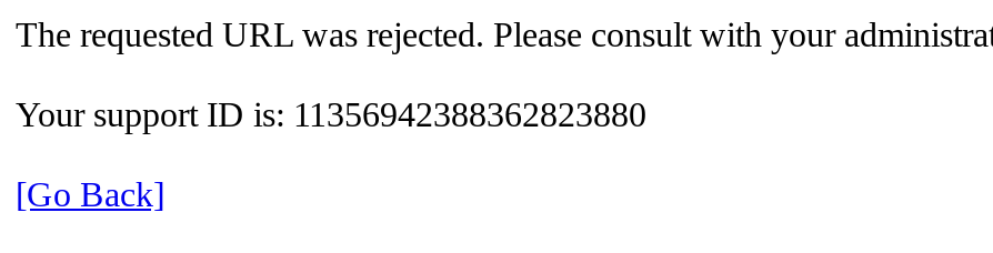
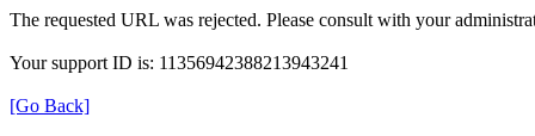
[16,95,646,133] Your support ID is: 11356942388362823880 -> [10,52,349,73] Your support ID is: 11356942388213943241

